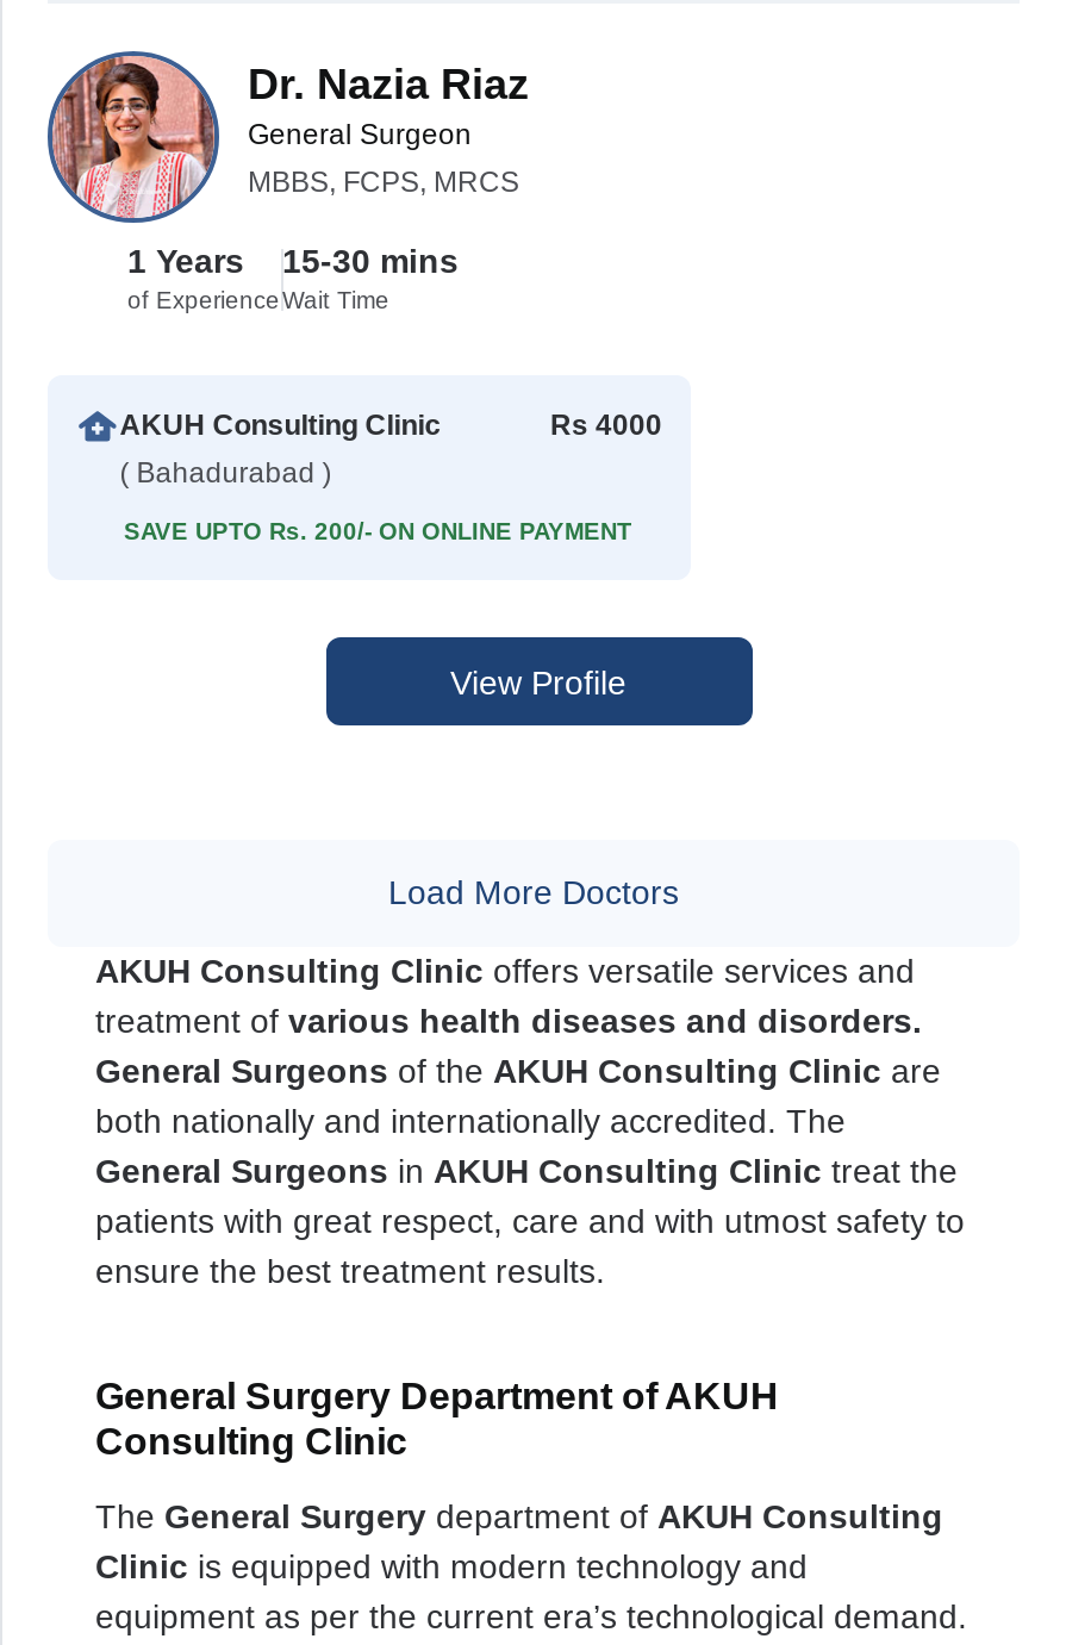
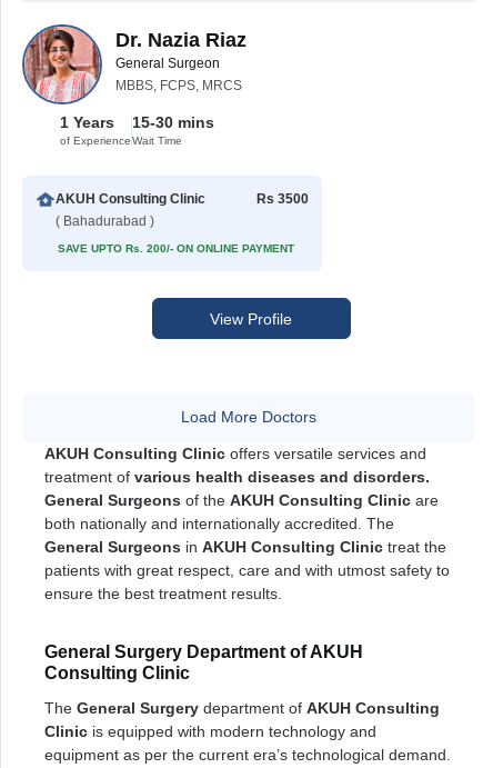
[550,409,662,442] Rs 4000 -> [256,191,309,207] Rs 3500

